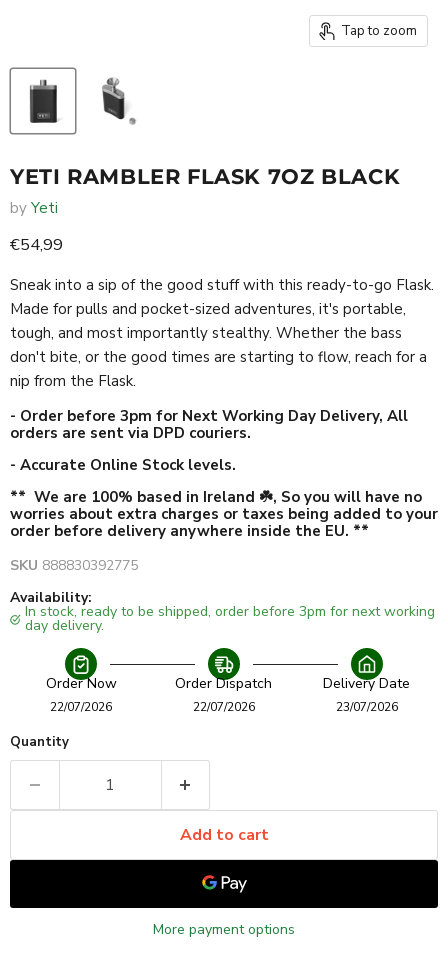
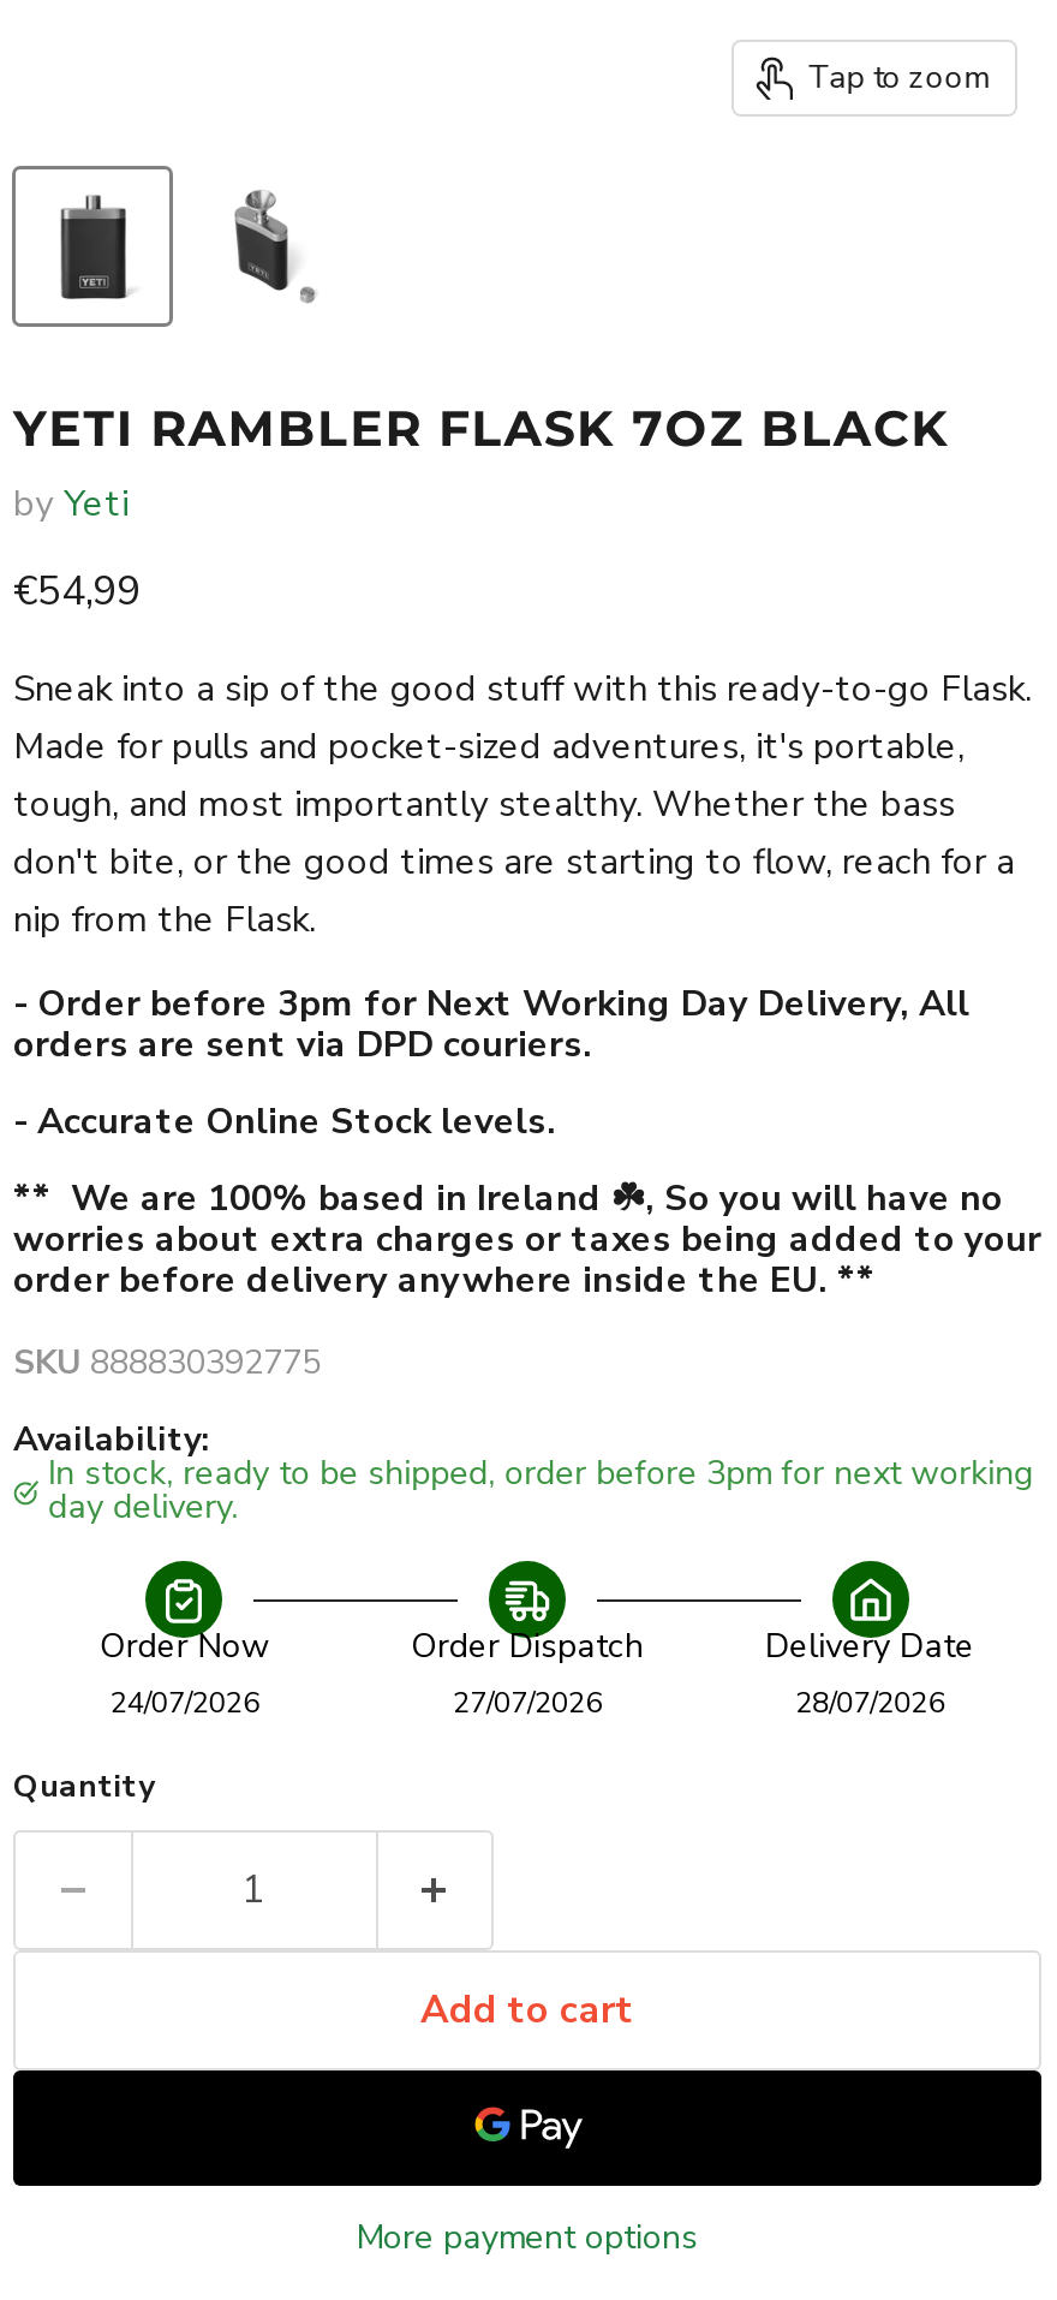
[50,699,112,715] 22/07/2026 -> [110,1684,259,1722] 24/07/2026
[193,699,255,715] 22/07/2026 -> [453,1684,602,1722] 27/07/2026
[336,699,398,715] 23/07/2026 -> [795,1684,944,1722] 28/07/2026

